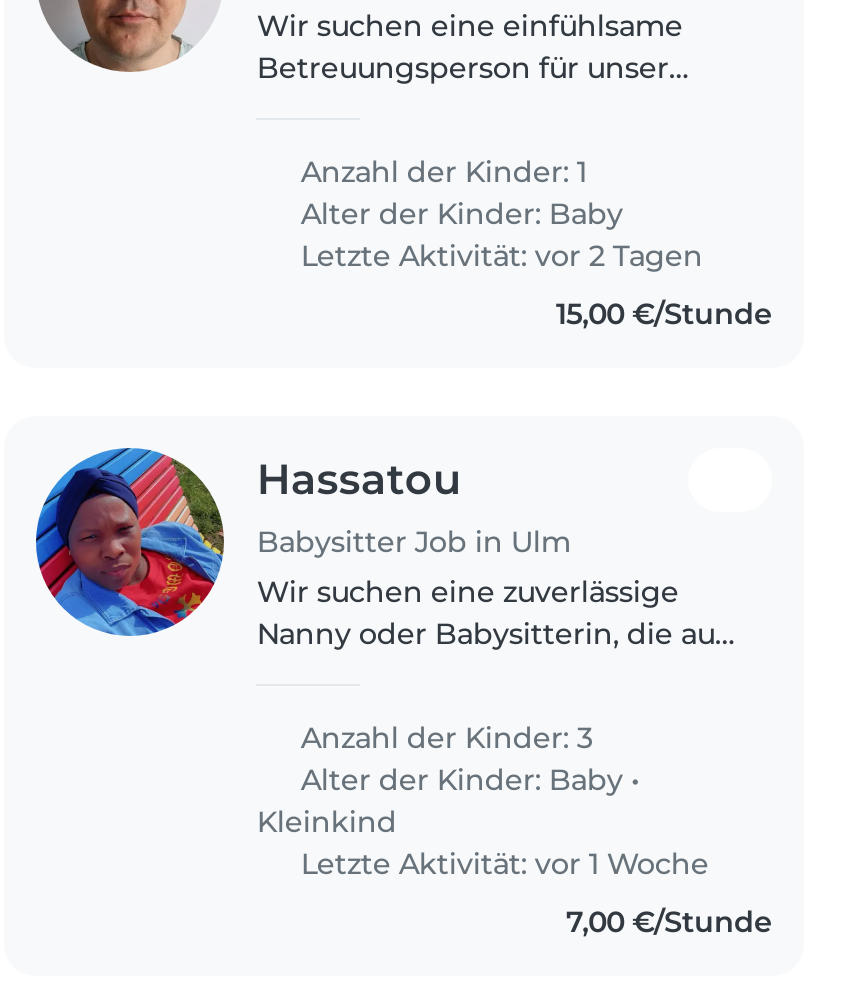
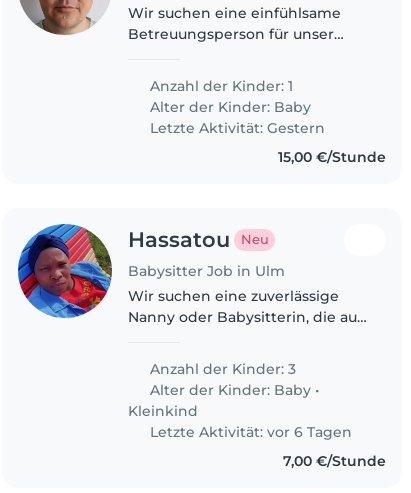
[293,238,703,274] Letzte Aktivität: vor 2 Tagen -> [146,119,325,137] Letzte Aktivität: Gestern
none -> [241,232,269,247] Neu
[293,845,709,881] Letzte Aktivität: vor 1 Woche -> [146,423,352,441] Letzte Aktivität: vor 6 Tagen

